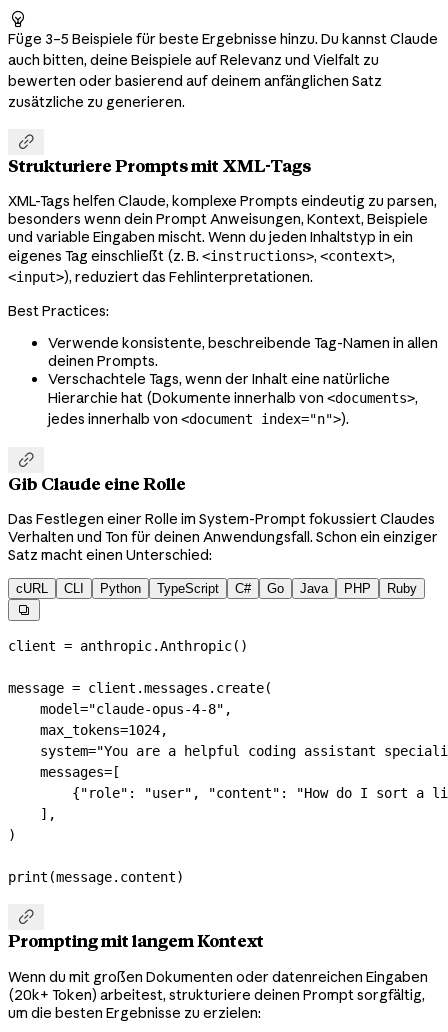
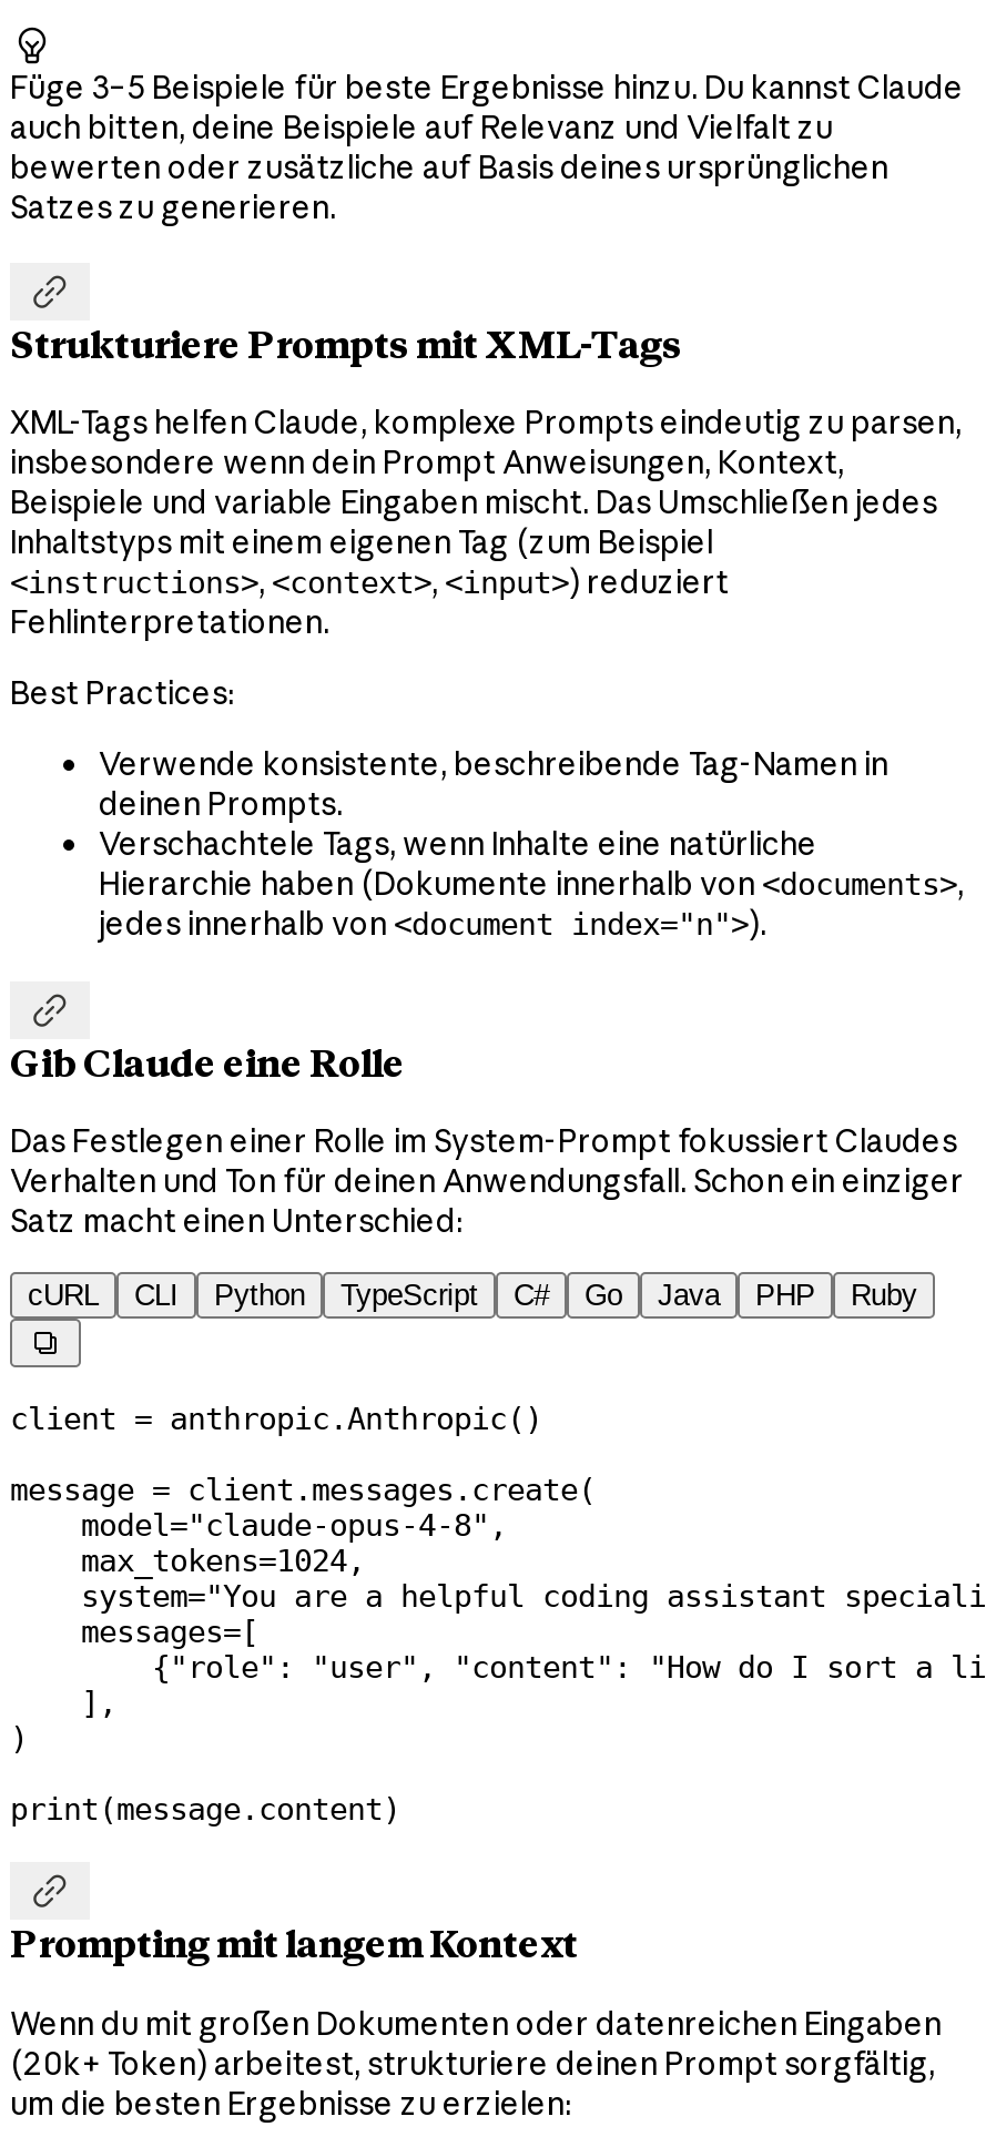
[8,72,382,90] bewerten oder basierend auf deinem anfänglichen Satz -> [10,147,888,187] bewerten oder zusätzliche auf Basis deines ursprünglichen
[8,93,185,111] zusätzliche zu generieren. -> [10,187,336,226] Satzes zu generieren.
[8,210,428,286] besonders wenn dein Prompt Anweisungen, Kontext, Beispiele | und variable Eingaben mischt. Wenn du jeden Inhaltstyp in ein | eigenes Tag einschließt (z. B. <instructions>, <context>, | <input>), reduziert das Fehlinterpretationen. -> [10,443,937,643] insbesondere wenn dein Prompt Anweisungen, Kontext, | Beispiele und variable Eingaben mischt. Das Umschließen jedes | Inhaltstyps mit einem eigenen Tag (zum Beispiel | <instructions>, <context>, <input>) reduziert | Fehlinterpretationen.
[48,334,438,352] Verwende konsistente, beschreibende Tag-Namen in allen -> [99,745,888,785] Verwende konsistente, beschreibende Tag-Namen in
[48,370,418,407] Verschachtele Tags, wenn der Inhalt eine natürliche | Hierarchie hat (Dokumente innerhalb von <documents>, -> [99,825,964,904] Verschachtele Tags, wenn Inhalte eine natürliche | Hierarchie haben (Dokumente innerhalb von <documents>,

